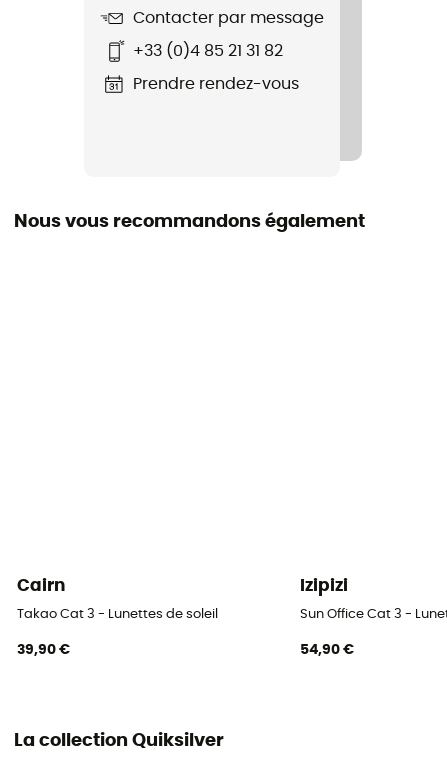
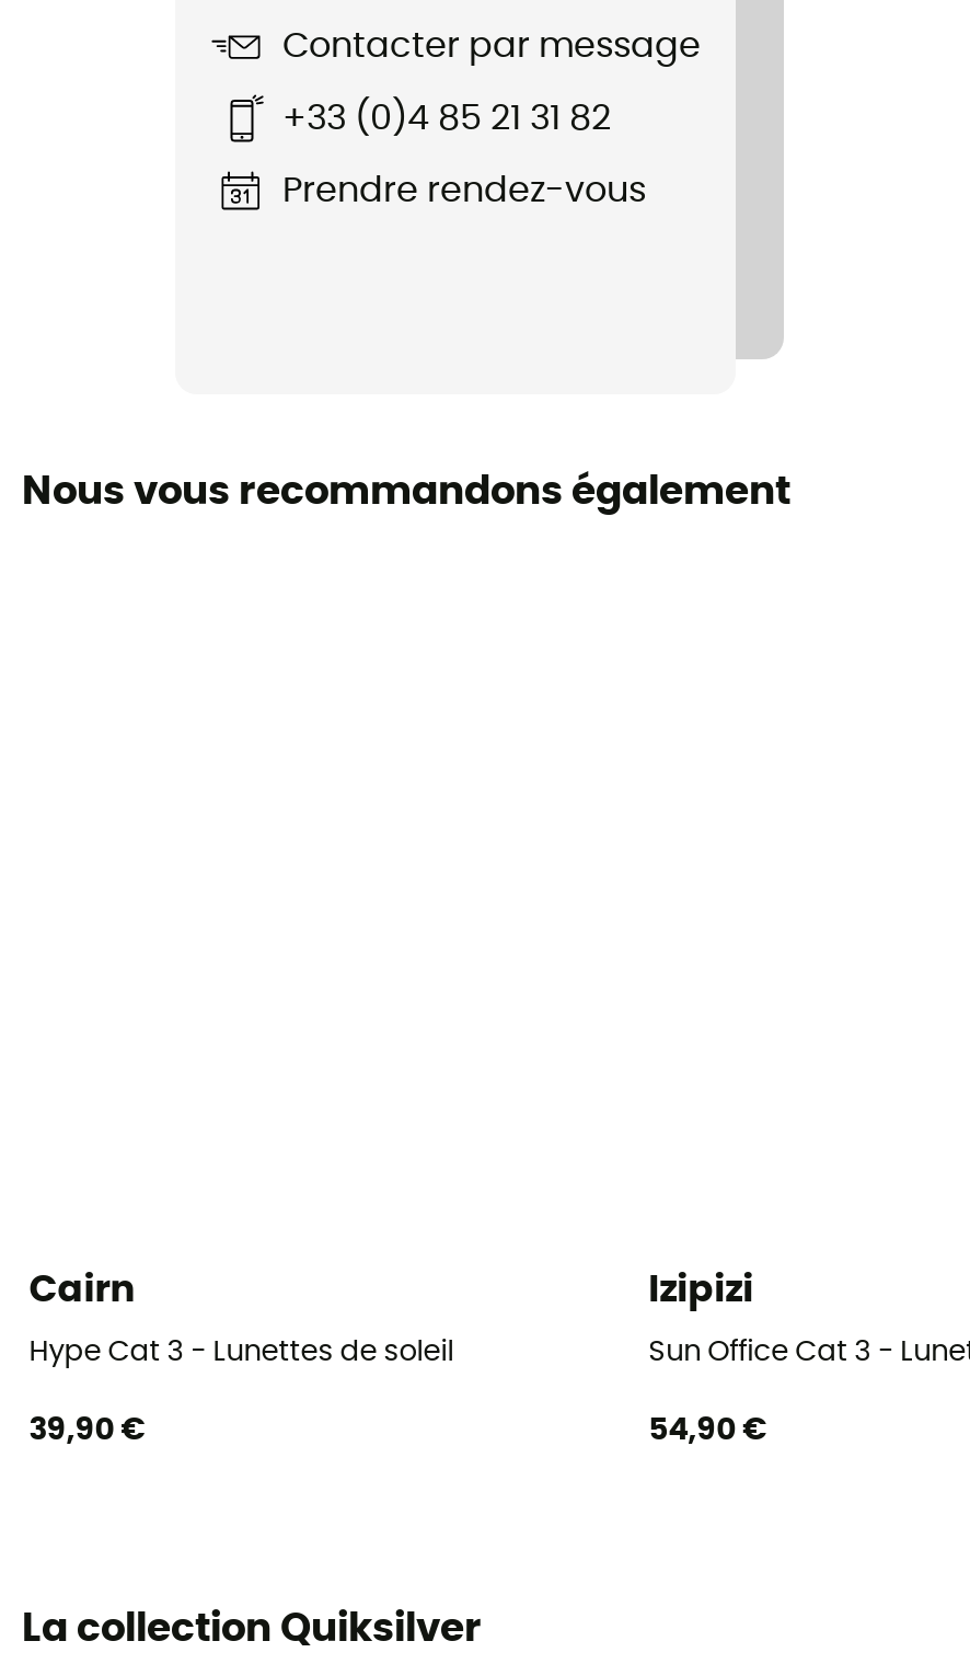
[17,608,218,621] Takao Cat 3 - Lunettes de soleil -> [29,1339,454,1367] Hype Cat 3 - Lunettes de soleil

